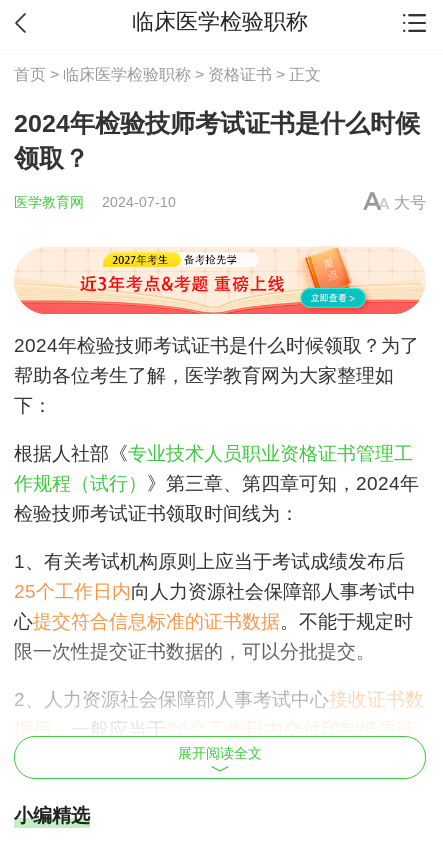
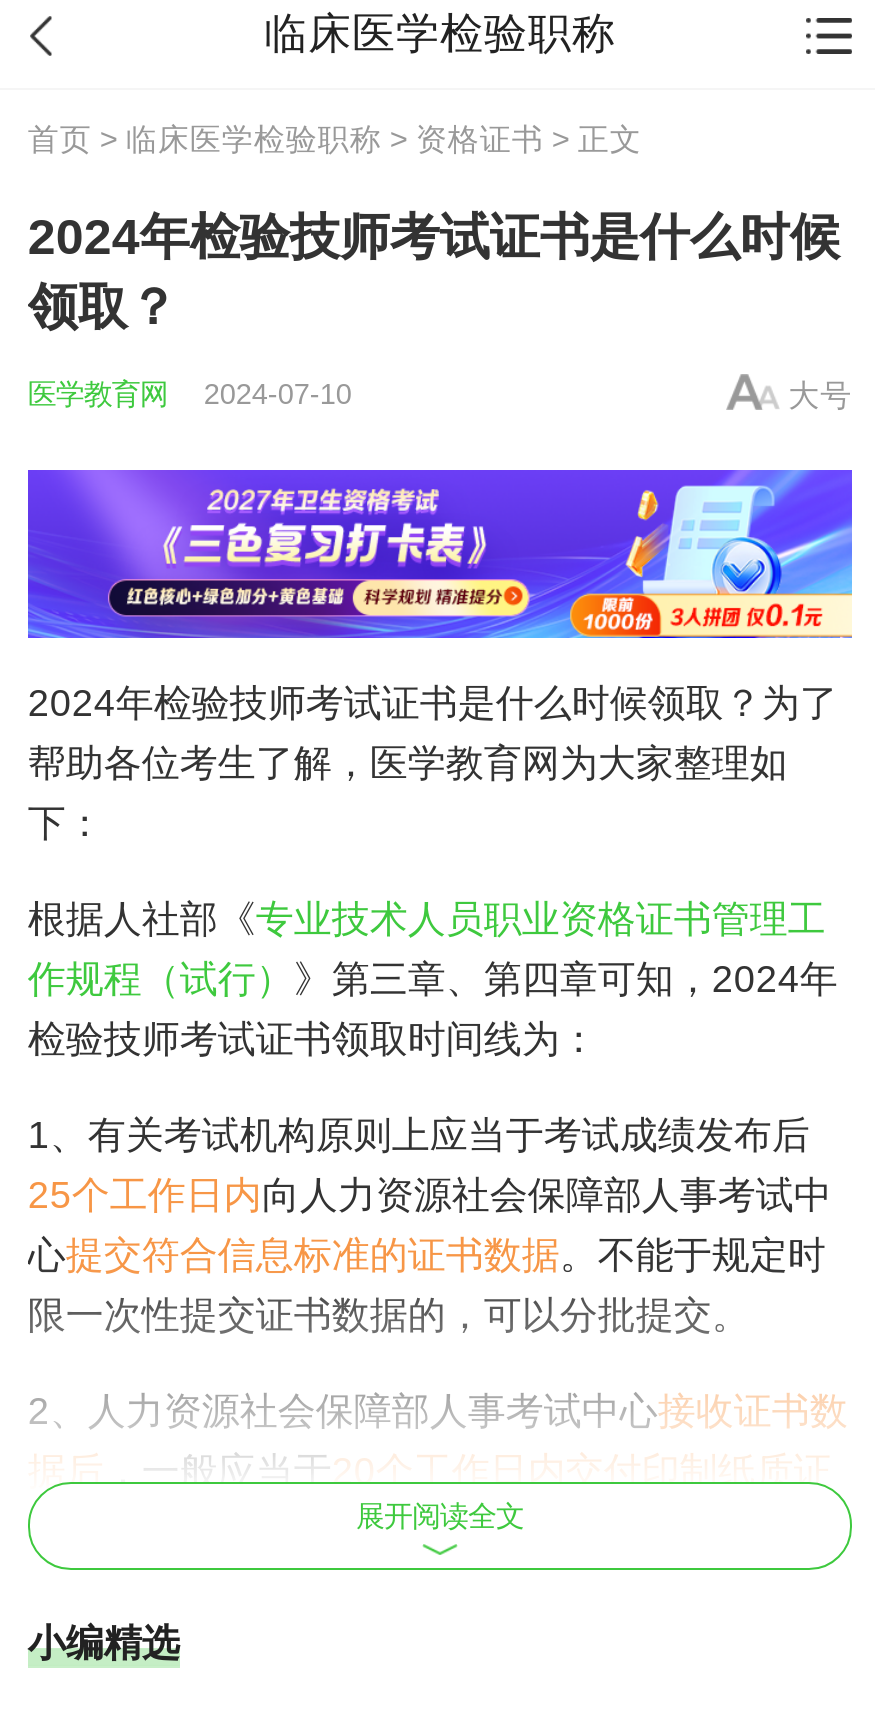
[14,240,426,315] [image] -> [26,468,854,640] [image]

